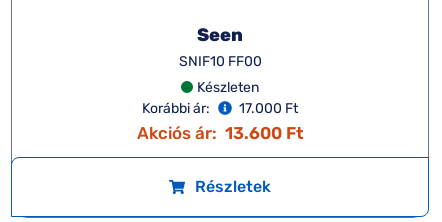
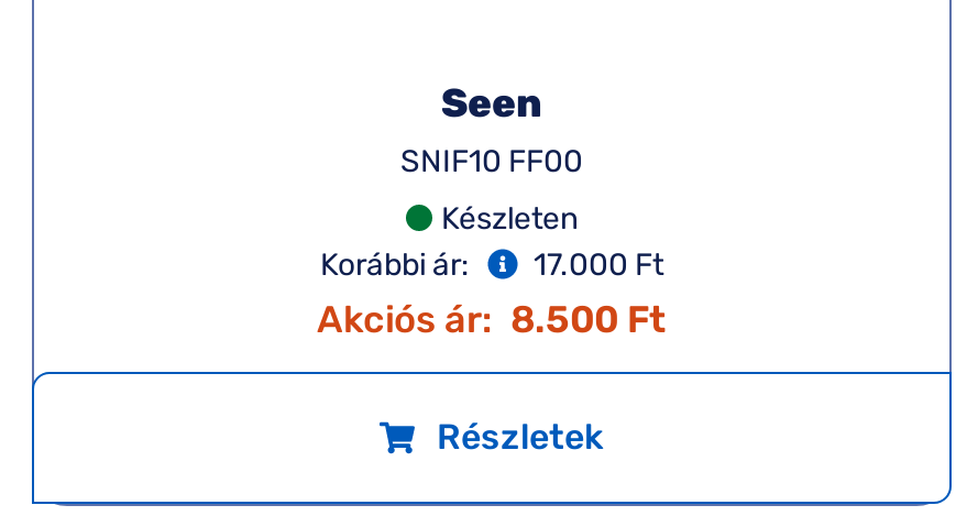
[136,122,303,142] Akciós ár: 13.600 Ft -> [317,296,667,340] Akciós ár: 8.500 Ft

